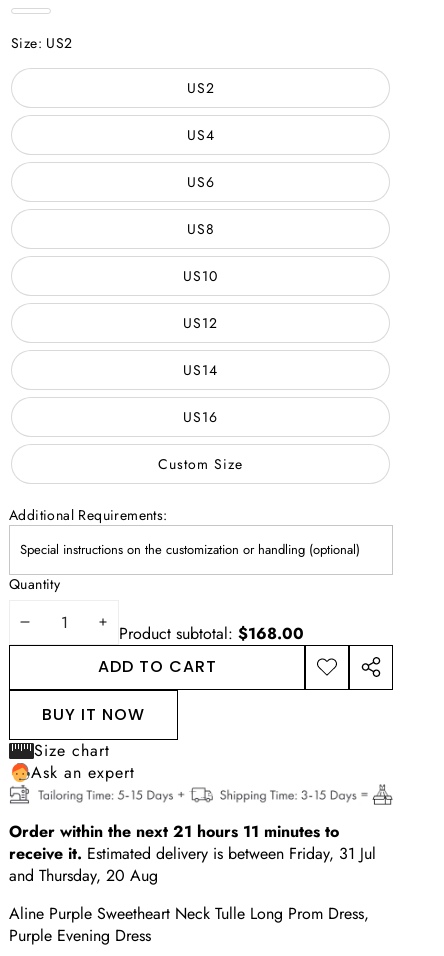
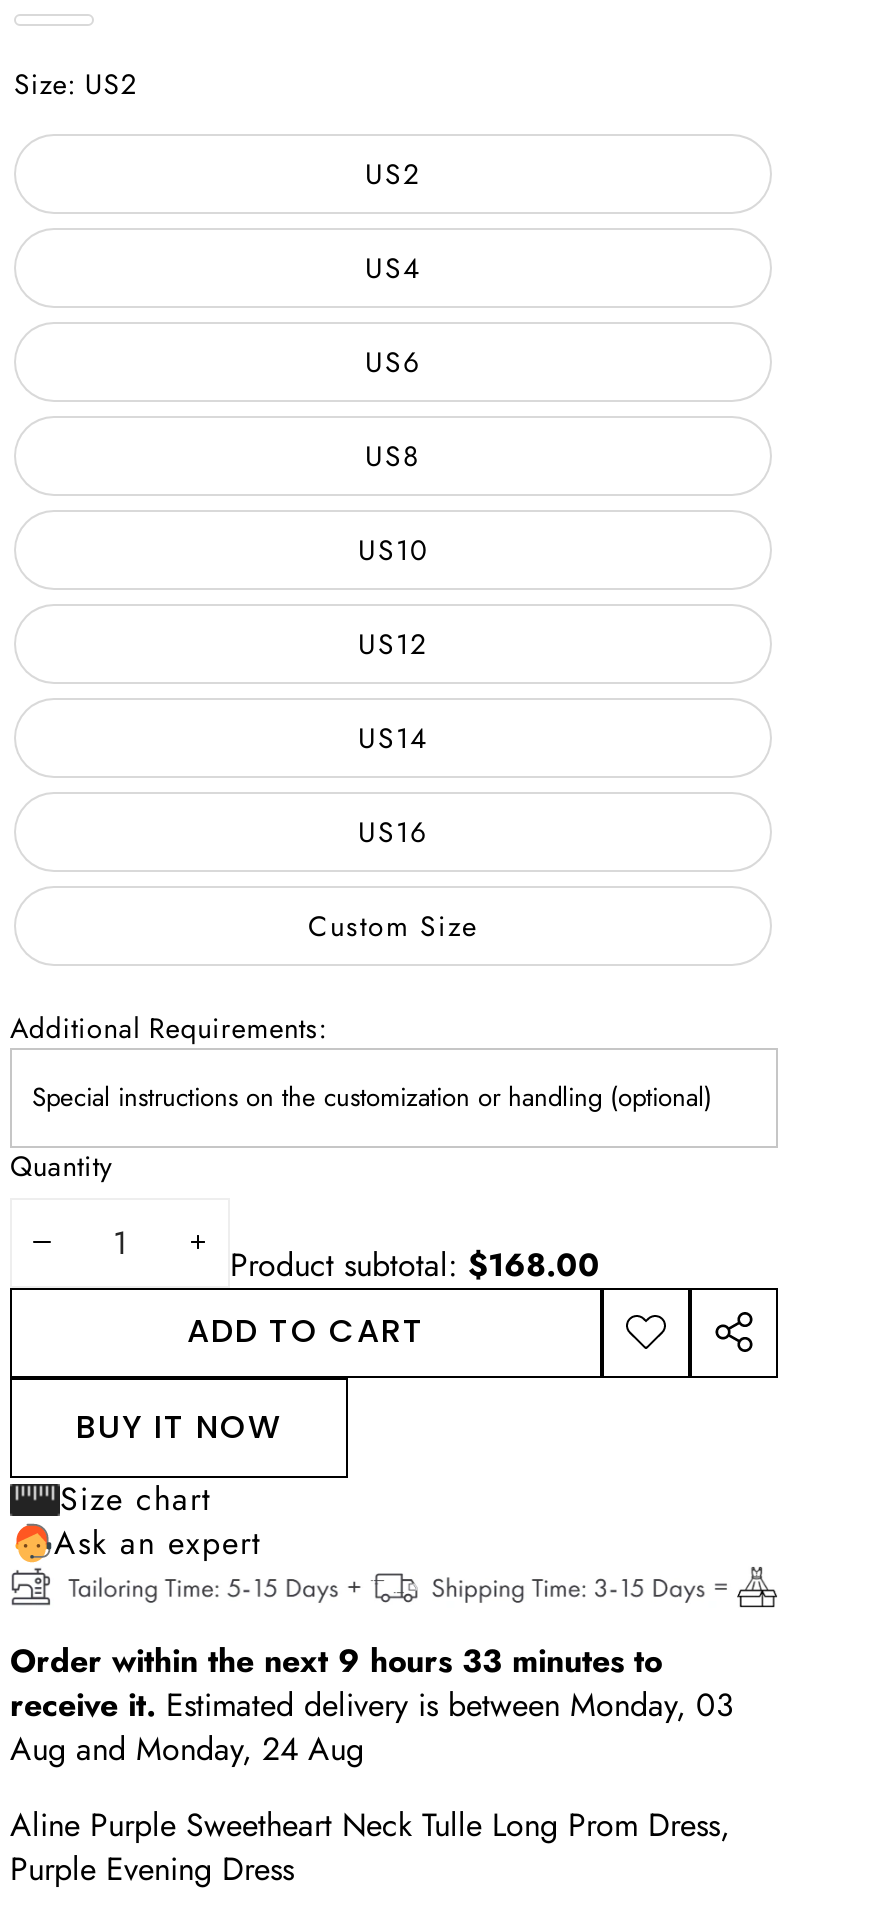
[9,820,376,887] Order within the next 21 hours 11 minutes to | receive it. Estimated delivery is between Friday, 31 Jul | and Thursday, 20 Aug -> [10,1639,734,1773] Order within the next 9 hours 33 minutes to | receive it. Estimated delivery is between Monday, 03 | Aug and Monday, 24 Aug

